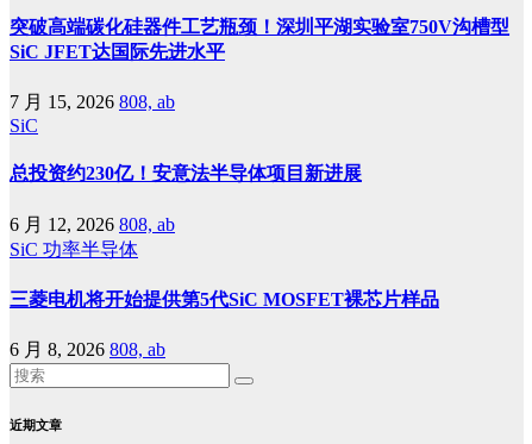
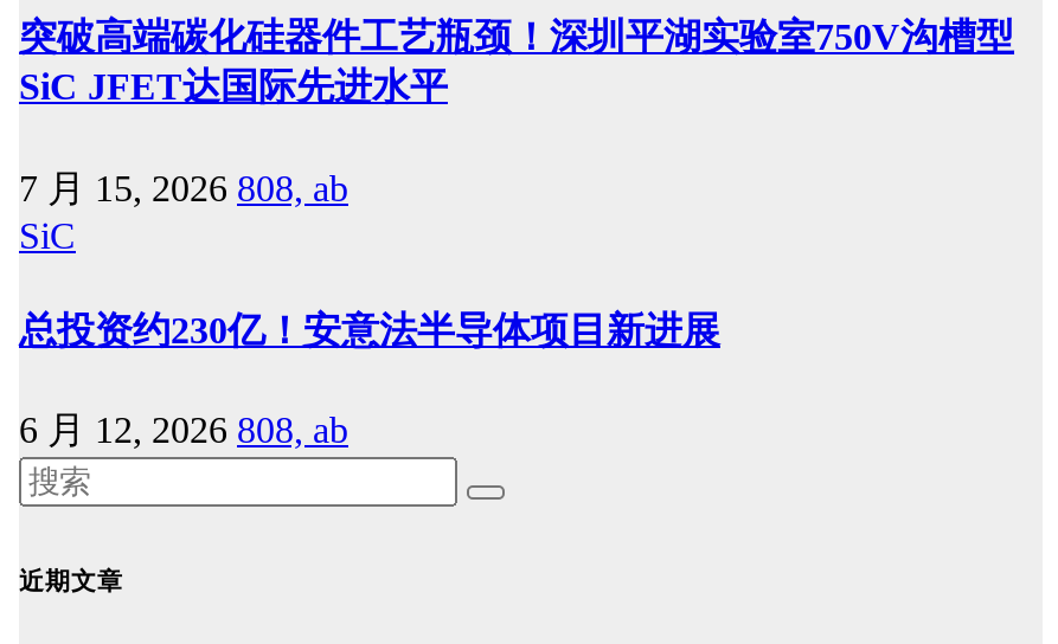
[10,239,439,360] SiC功率半导体 | 三菱电机将开始提供第5代SiC MOSFET裸芯片样品 | 6 月 8, 2026 808, ab -> none

